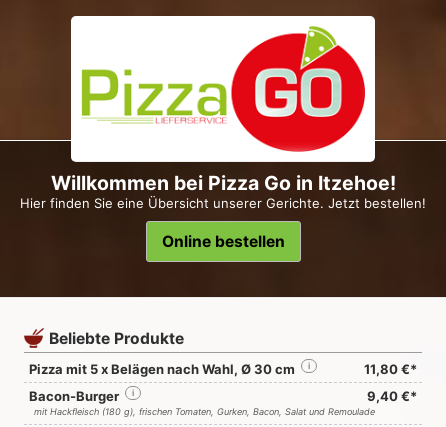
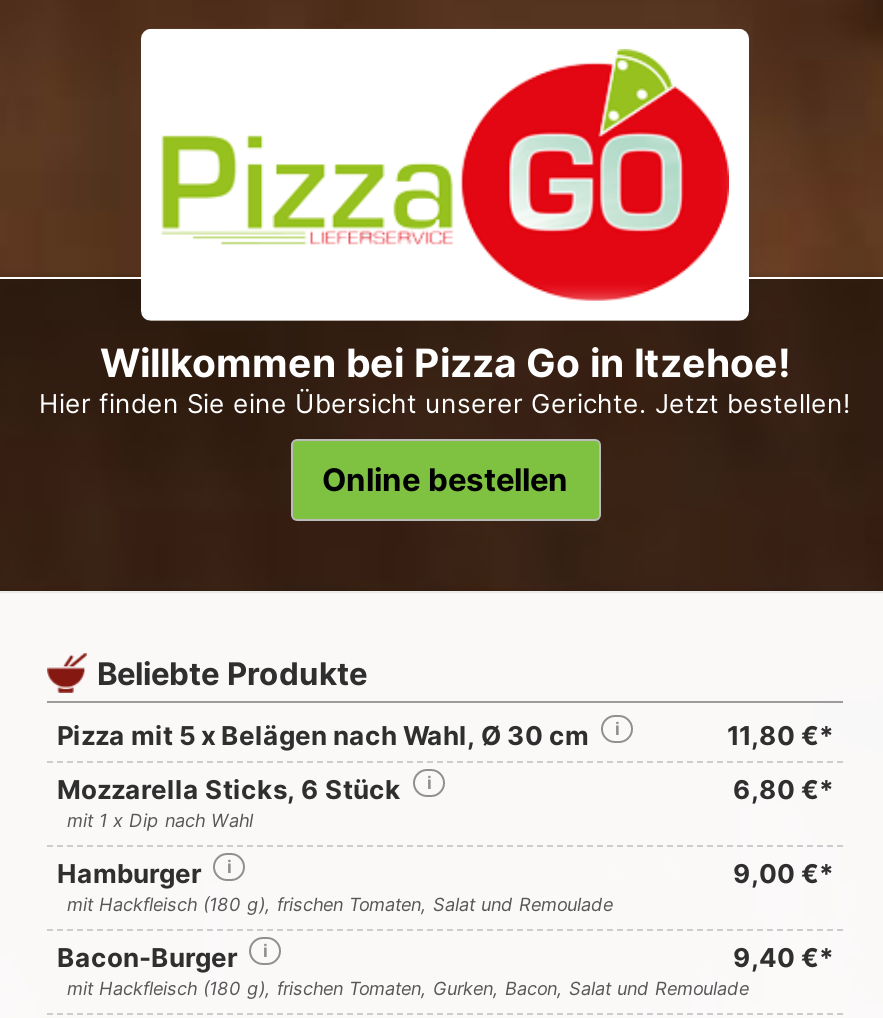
none -> [57,773,833,915] Mozzarella Sticks, 6 Stück | 6,80 €* | mit 1 x Dip nach Wahl | Hamburger | 9,00 €* | mit Hackfleisch (180 g), frischen Tomaten, Salat und Remoulade

